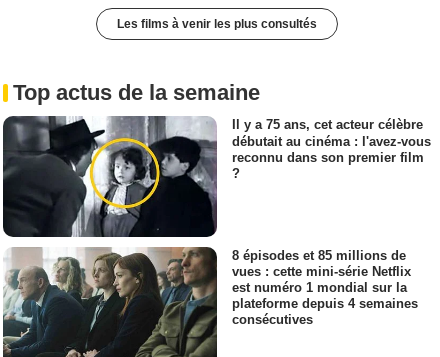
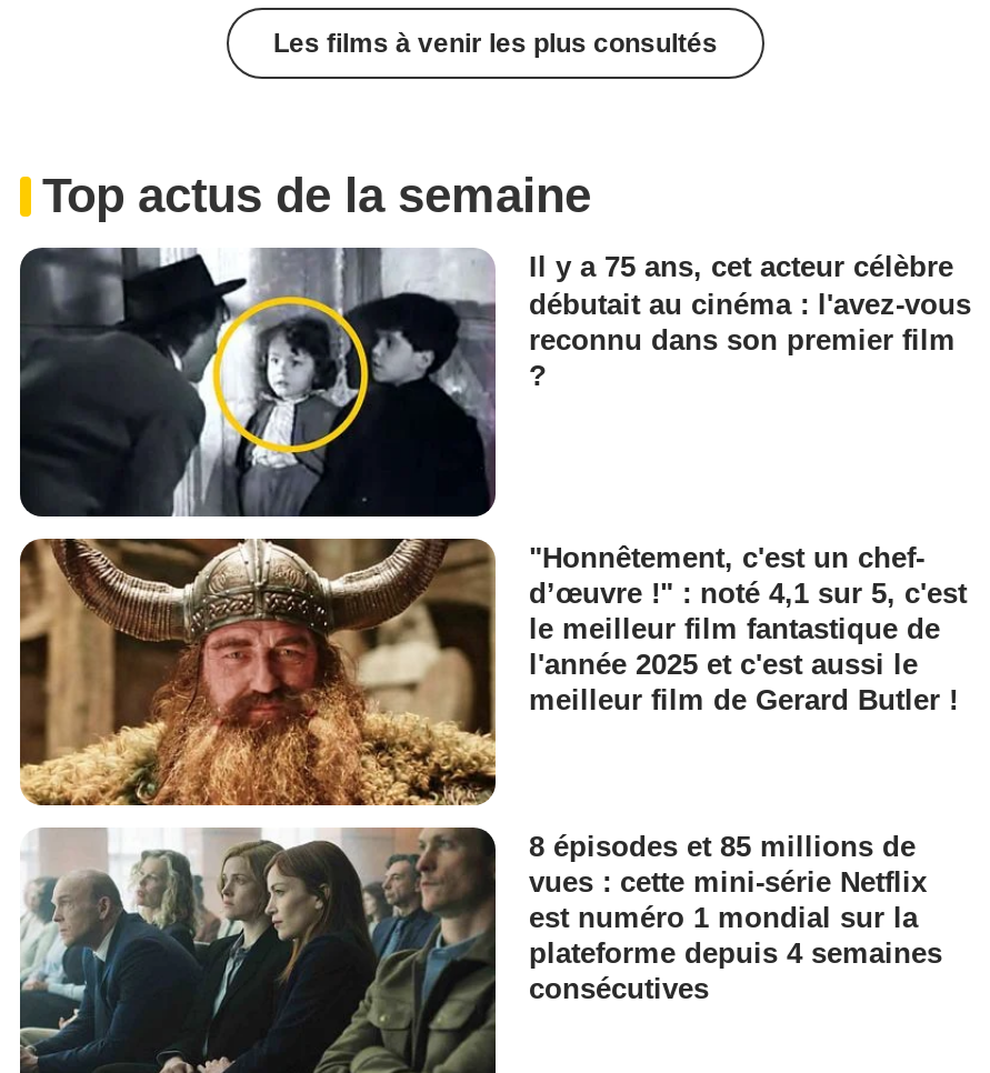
none -> [18,536,967,808] [image] | "Honnêtement, c'est un chef- | d’œuvre !" : noté 4,1 sur 5, c'est | le meilleur film fantastique de | l'année 2025 et c'est aussi le | meilleur film de Gerard Butler !

